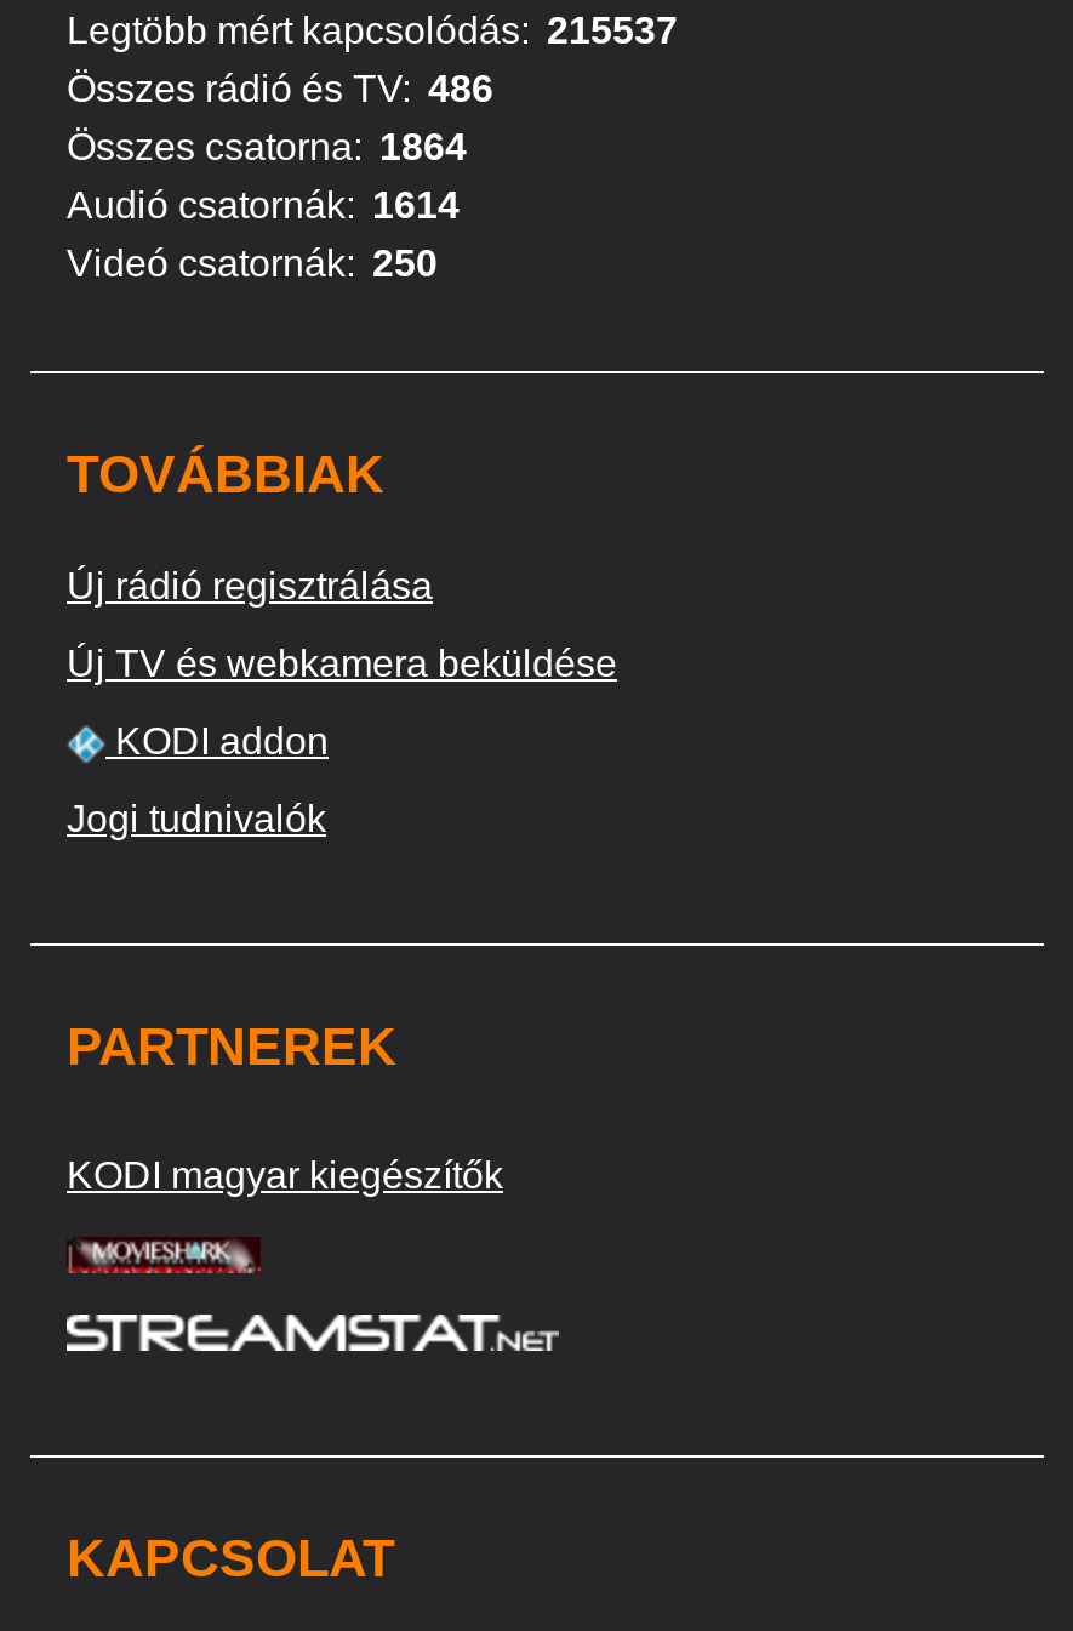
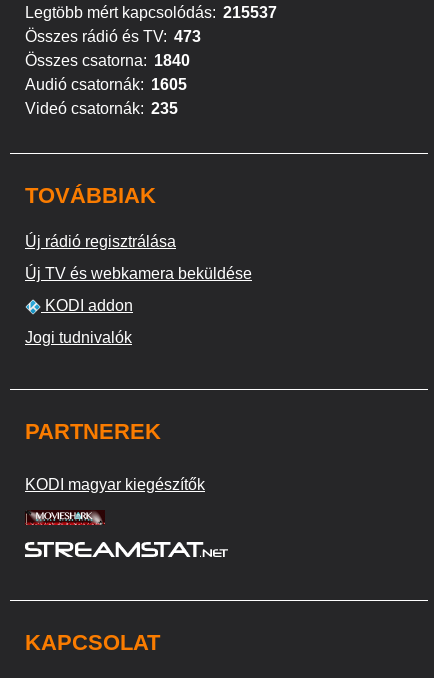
[67,68,493,109] Összes rádió és TV: 486 -> [25,28,201,45] Összes rádió és TV: 473
[67,126,467,167] Összes csatorna: 1864 -> [25,52,190,69] Összes csatorna: 1840
[67,184,460,226] Audió csatornák: 1614 -> [25,76,187,93] Audió csatornák: 1605
[67,243,438,284] Videó csatornák: 250 -> [25,100,178,117] Videó csatornák: 235

